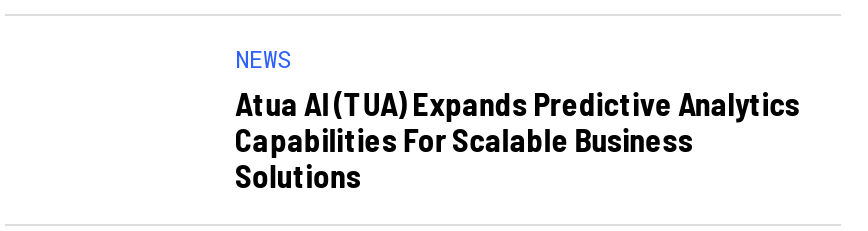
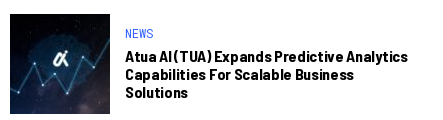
none -> [9,13,111,115] [image]

